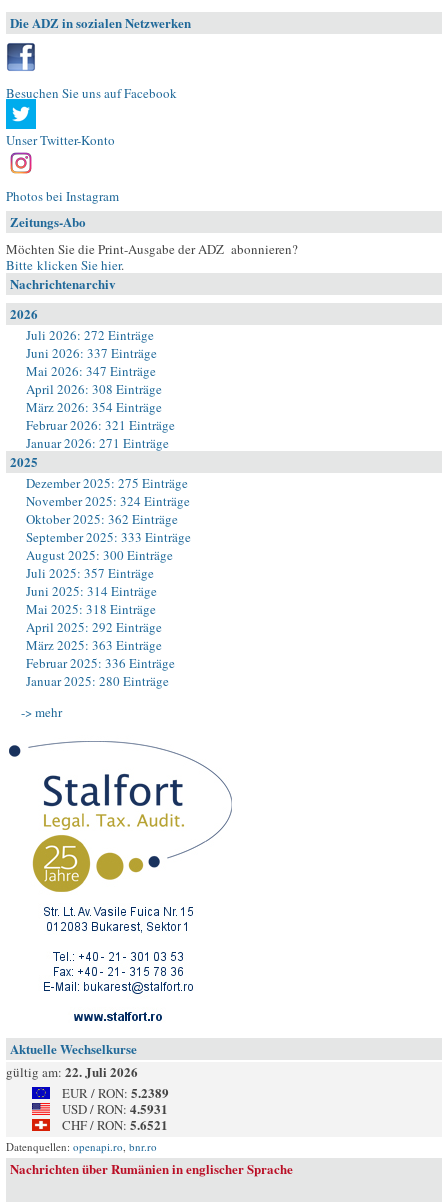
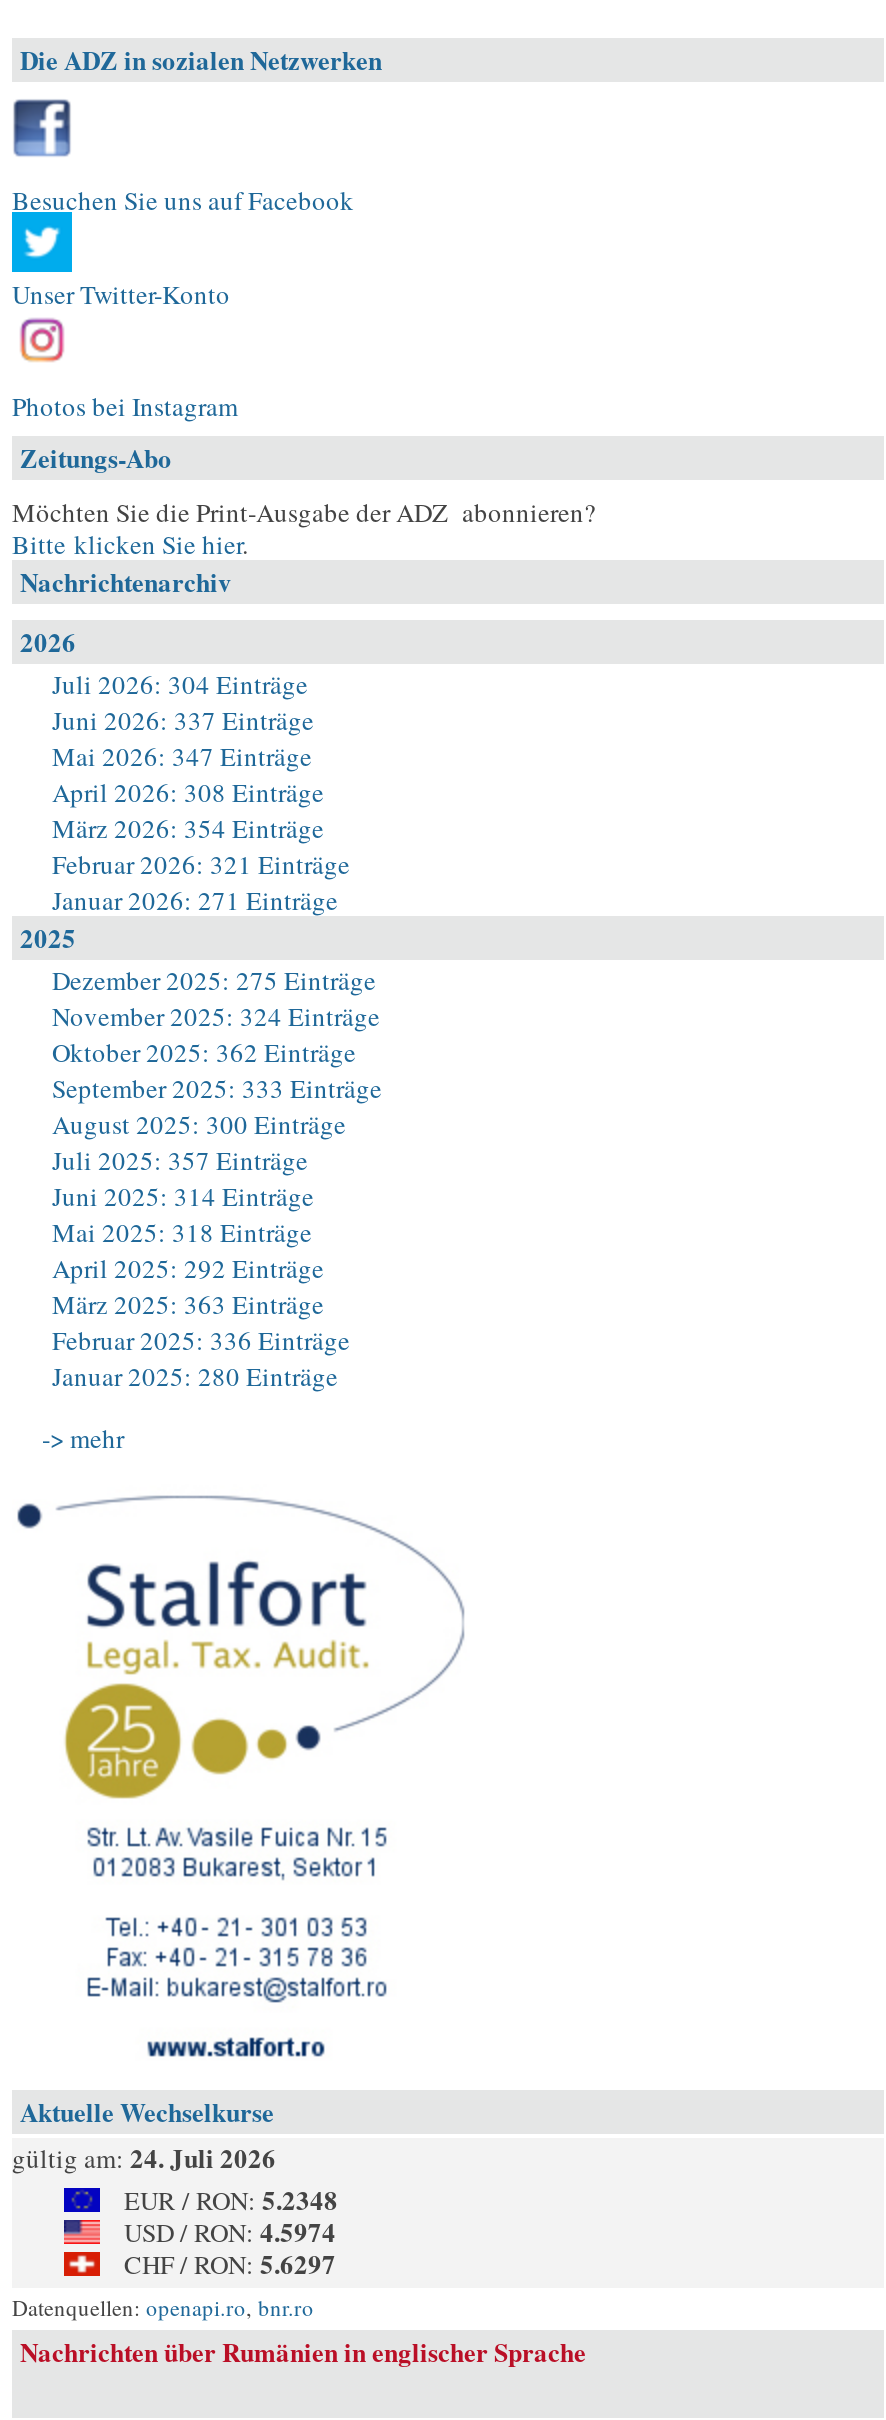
[26,326,154,344] Juli 2026: 272 Einträge -> [52,666,308,702] Juli 2026: 304 Einträge
[6,1062,138,1081] gültig am: 22. Juli 2026 -> [12,2138,276,2176] gültig am: 24. Juli 2026
[62,1083,169,1102] EUR / RON: 5.2389 -> [124,2180,338,2218] EUR / RON: 5.2348
[62,1099,168,1118] USD / RON: 4.5931 -> [124,2212,336,2250] USD / RON: 4.5974
[62,1115,168,1134] CHF / RON: 5.6521 -> [124,2244,336,2282] CHF / RON: 5.6297

